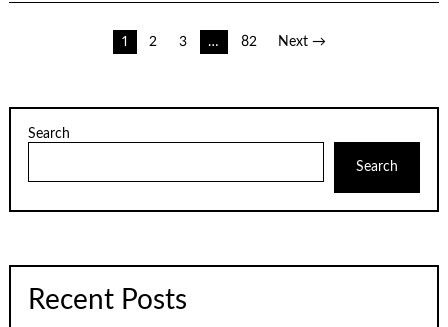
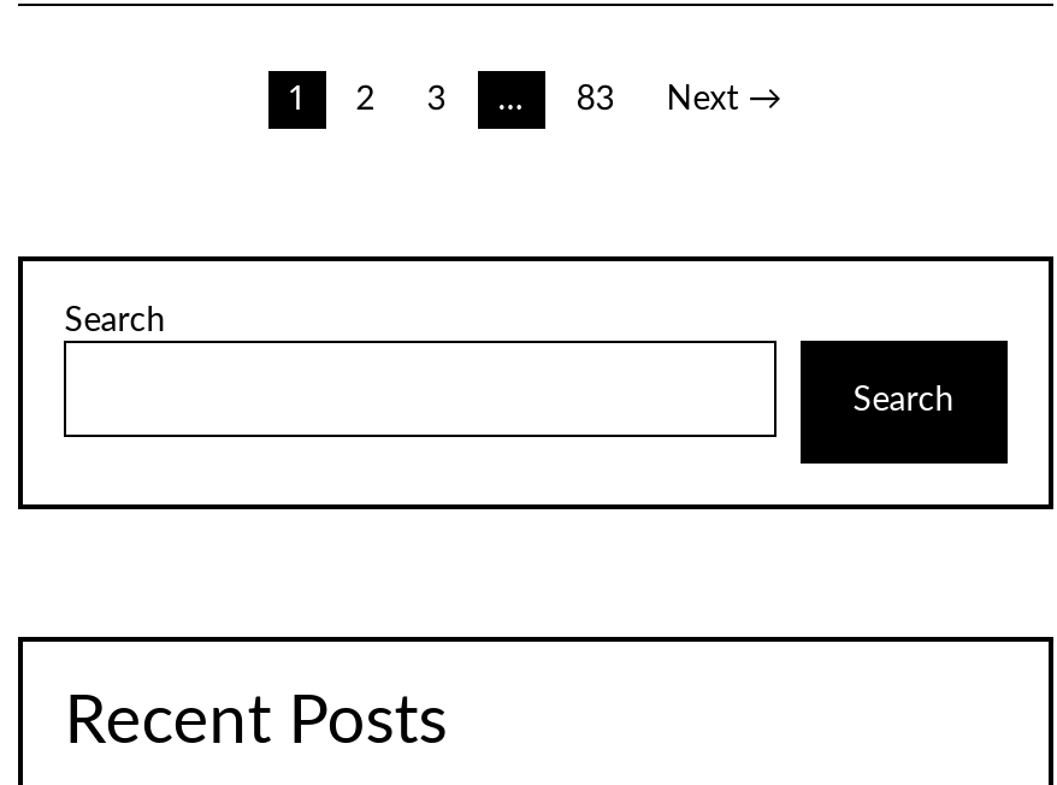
[241,35,257,49] 82 -> [576,83,615,117] 83

